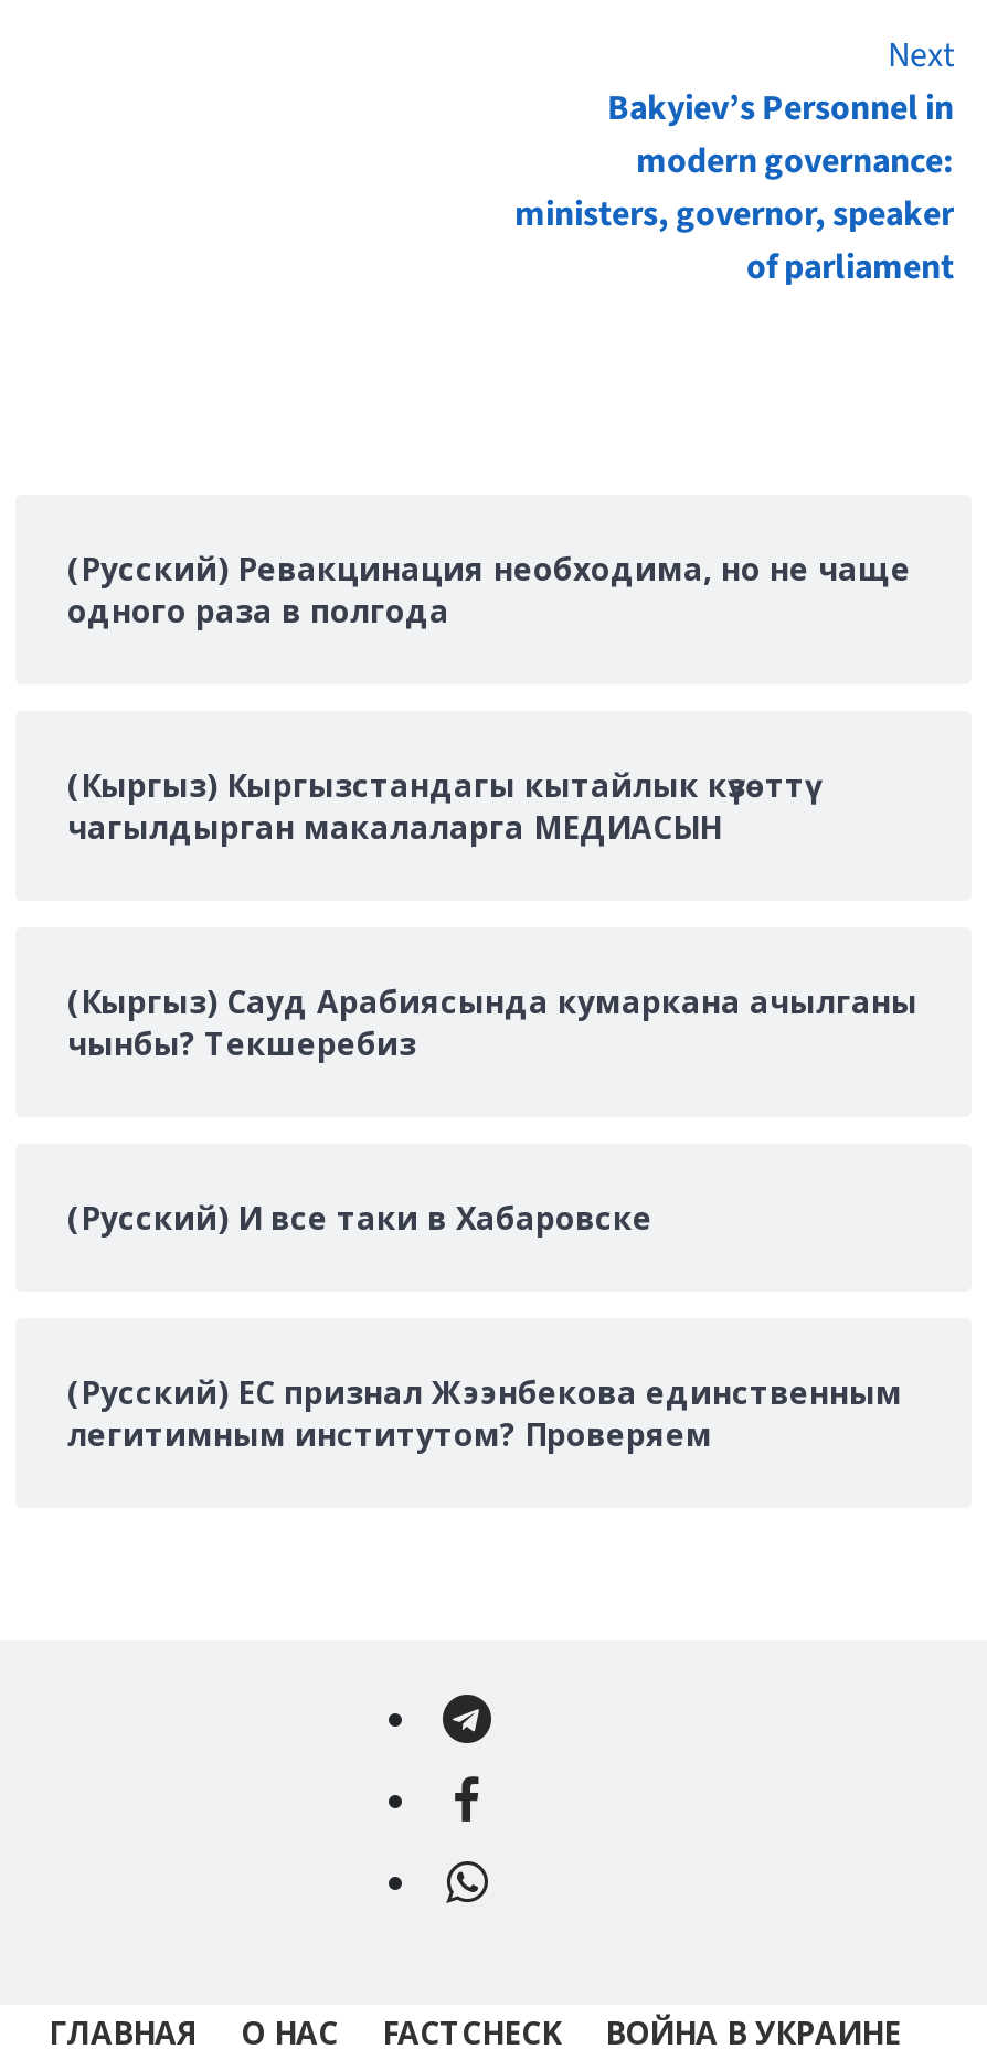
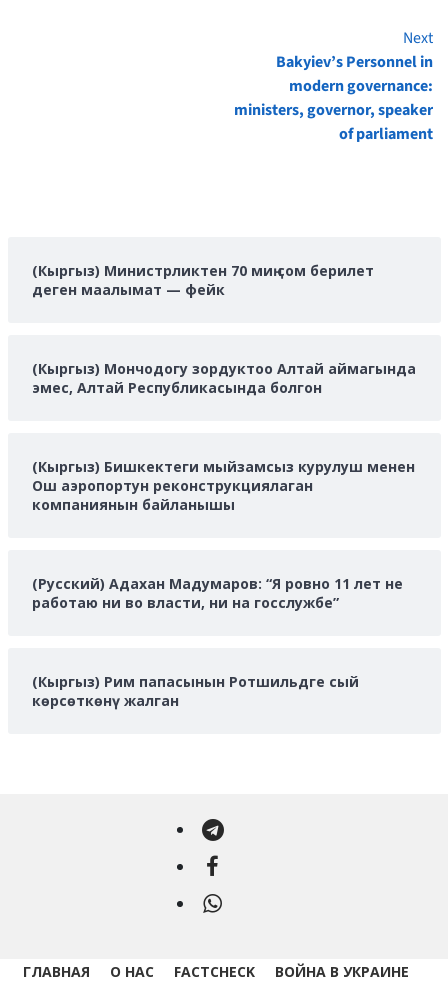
[67,548,911,632] (Русский) Ревакцинация необходима, но не чаще | одного раза в полгода -> [31,261,373,299] (Кыргыз) Министрликтен 70 миң сом берилет | деген маалымат — фейк
[67,765,805,849] (Кыргыз) Кыргызстандагы кытайлык күзөттү | чагылдырган макалаларга МЕДИАСЫН -> [31,359,415,397] (Кыргыз) Мончодогу зордуктоо Алтай аймагында | эмес, Алтай Республикасында болгон
[67,981,917,1065] (Кыргыз) Сауд Арабиясында кумаркана ачылганы | чынбы? Текшеребиз -> [31,457,414,514] (Кыргыз) Бишкектеги мыйзамсыз курулуш менен | Ош аэропортун реконструкциялаган | компаниянын байланышы
[67,1197,652,1239] (Русский) И все таки в Хабаровске -> [31,574,402,612] (Русский) Адахан Мадумаров: “Я ровно 11 лет не | работаю ни во власти, ни на госслужбе”
[67,1372,902,1456] (Русский) ЕС признал Жээнбекова единственным | легитимным институтом? Проверяем -> [31,672,358,710] (Кыргыз) Рим папасынын Ротшильдге сый | көрсөткөнү жалган

